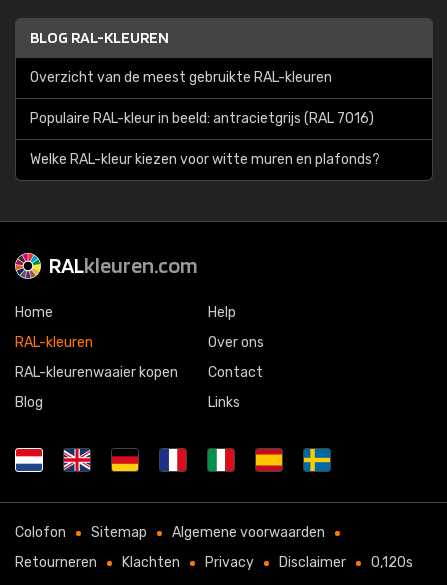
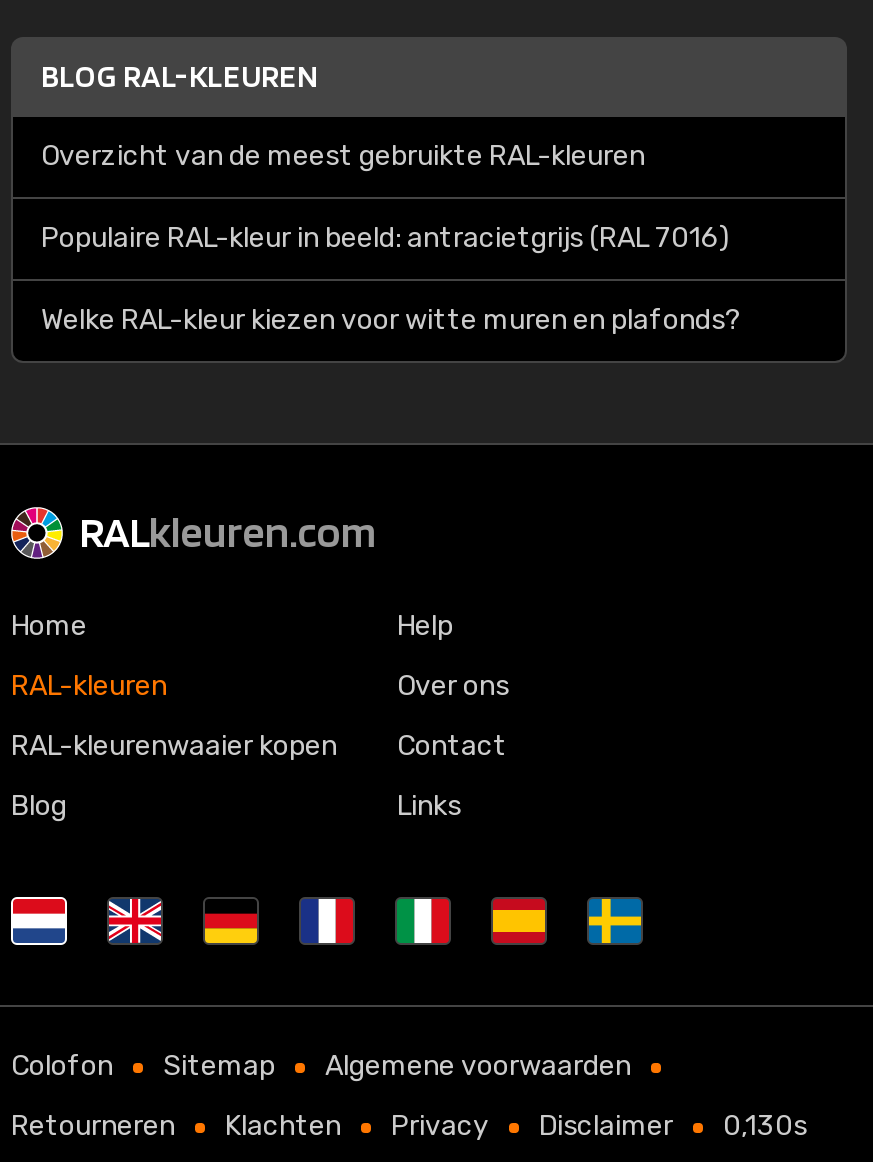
[15,554,413,571] Retourneren Klachten Privacy Disclaimer 0,120s -> [11,1109,807,1143] Retourneren Klachten Privacy Disclaimer 0,130s

